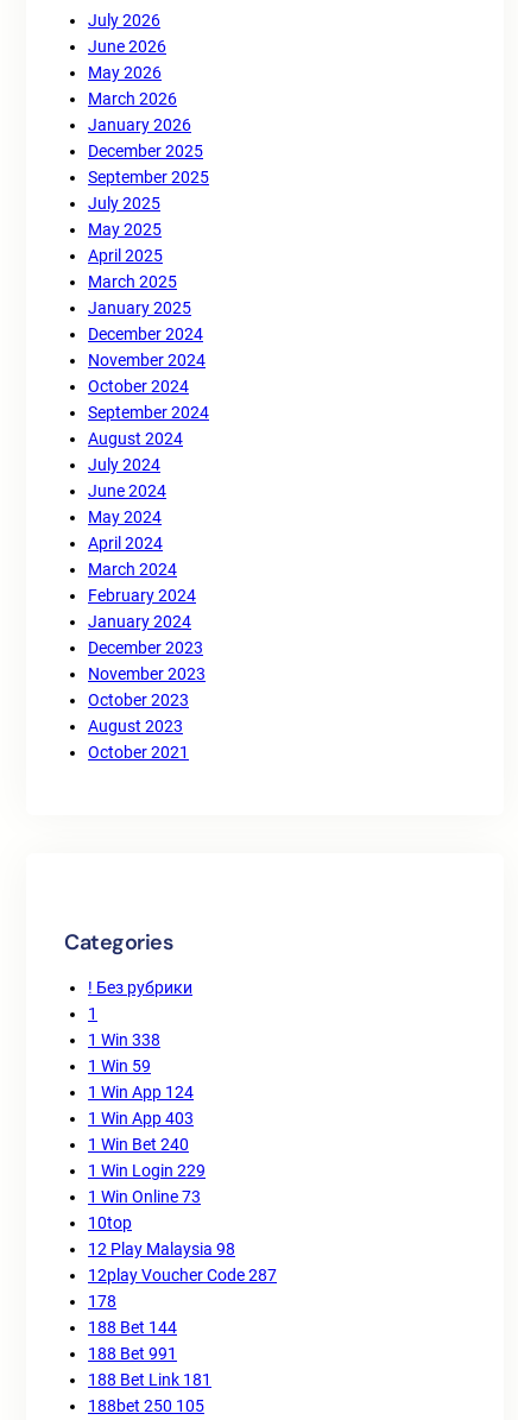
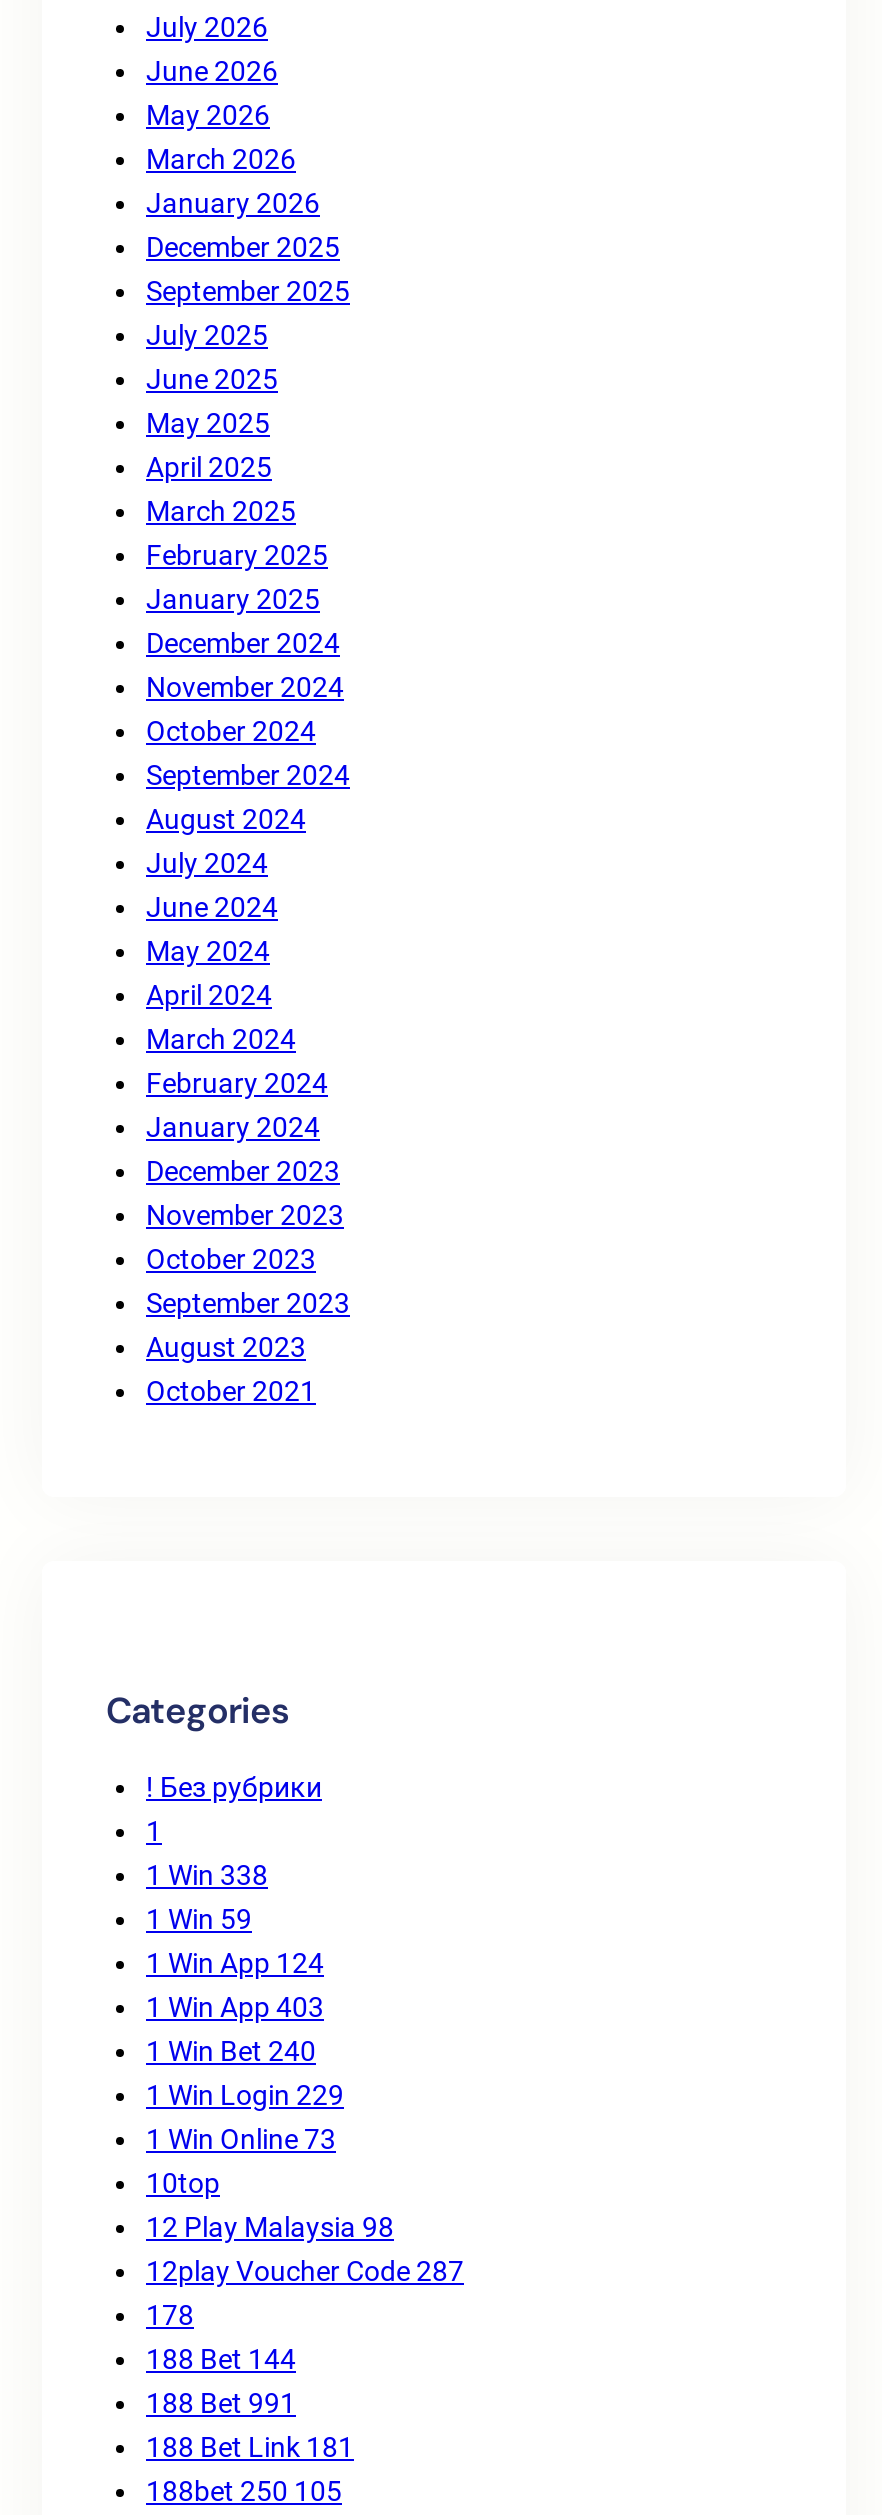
none -> [146,363,278,395] June 2025
none -> [146,539,328,571] February 2025
none -> [146,1287,350,1319] September 2023

